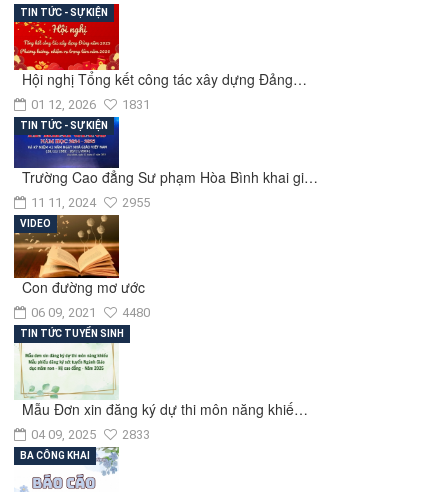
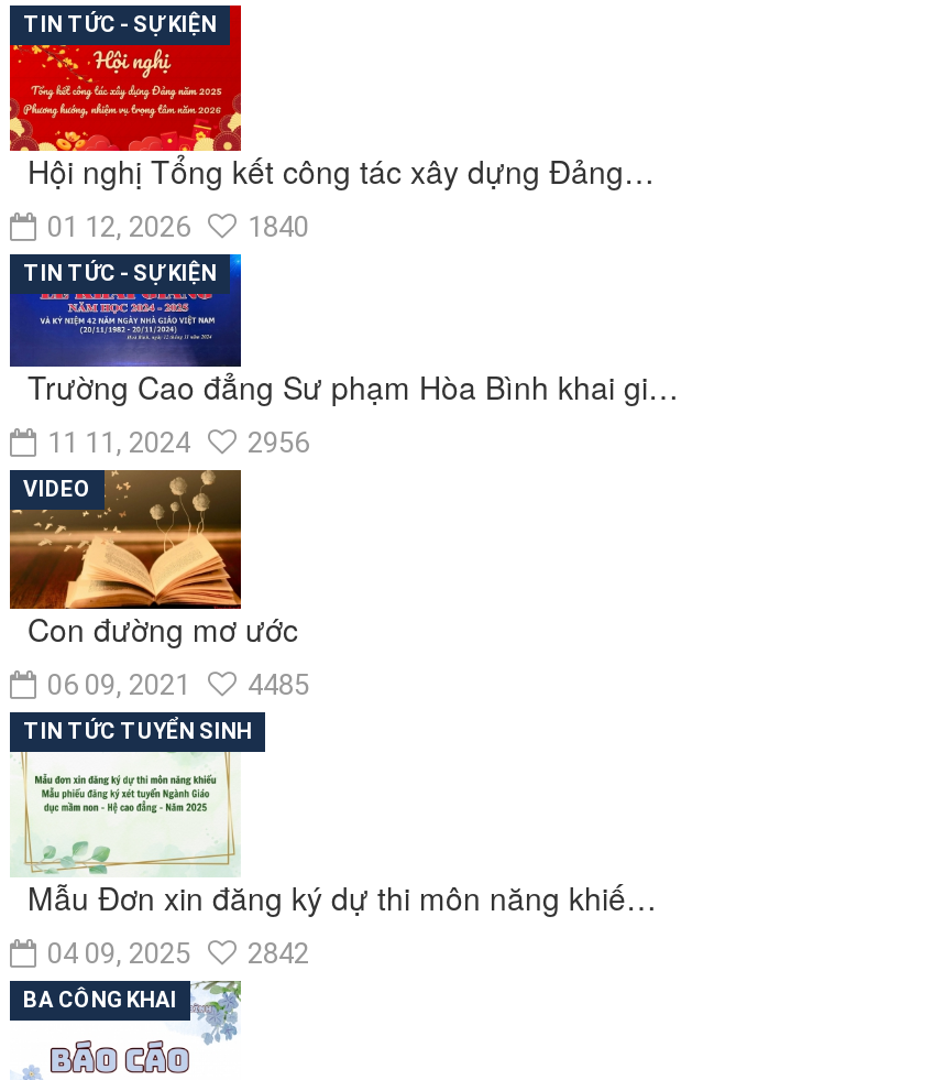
[31,97,150,112] 01 12, 2026 1831 -> [47,211,309,244] 01 12, 2026 1840
[31,195,150,210] 11 11, 2024 2955 -> [47,426,309,459] 11 11, 2024 2956
[31,305,150,320] 06 09, 2021 4480 -> [47,668,309,702] 06 09, 2021 4485
[31,427,150,442] 04 09, 2025 2833 -> [47,936,309,969] 04 09, 2025 2842

